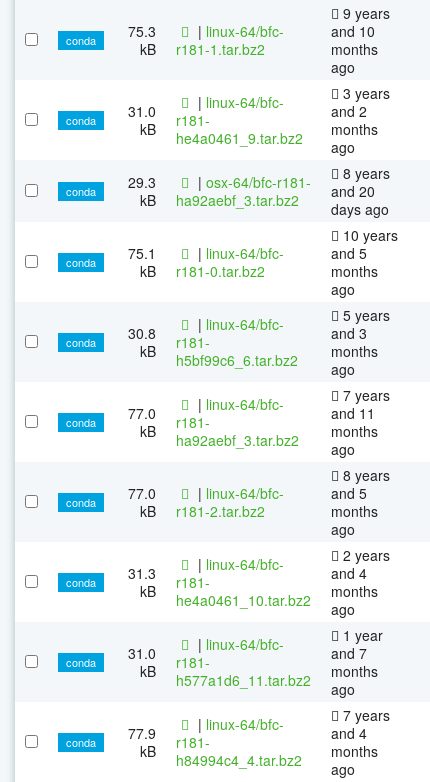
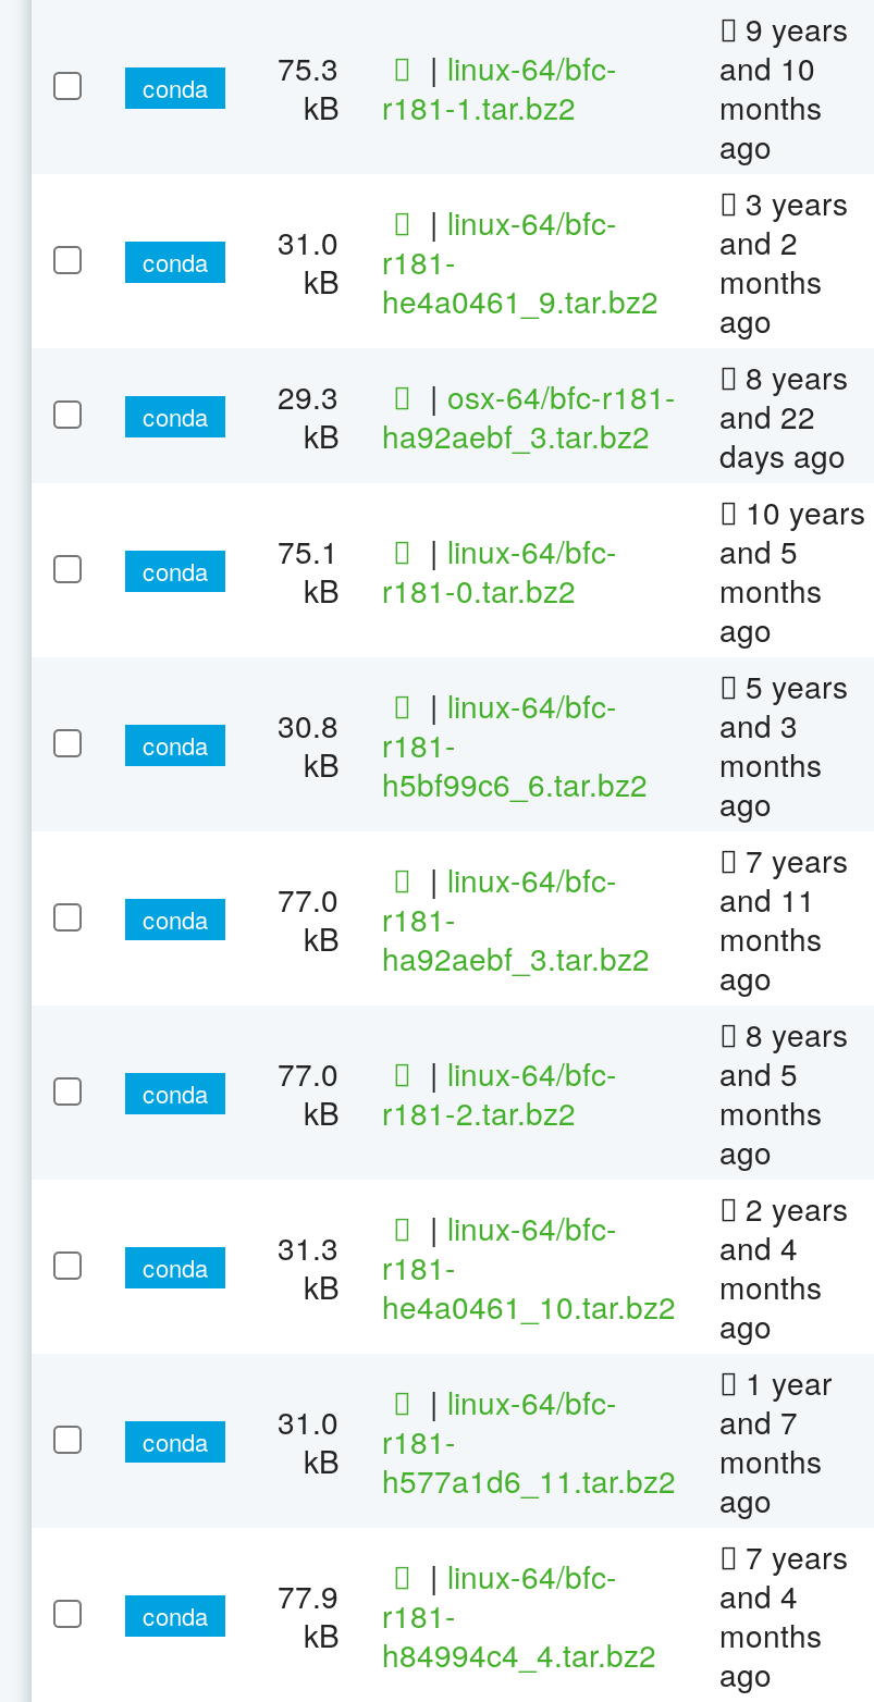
[331,181,375,201] and 20 -> [719,394,815,437] and 22

